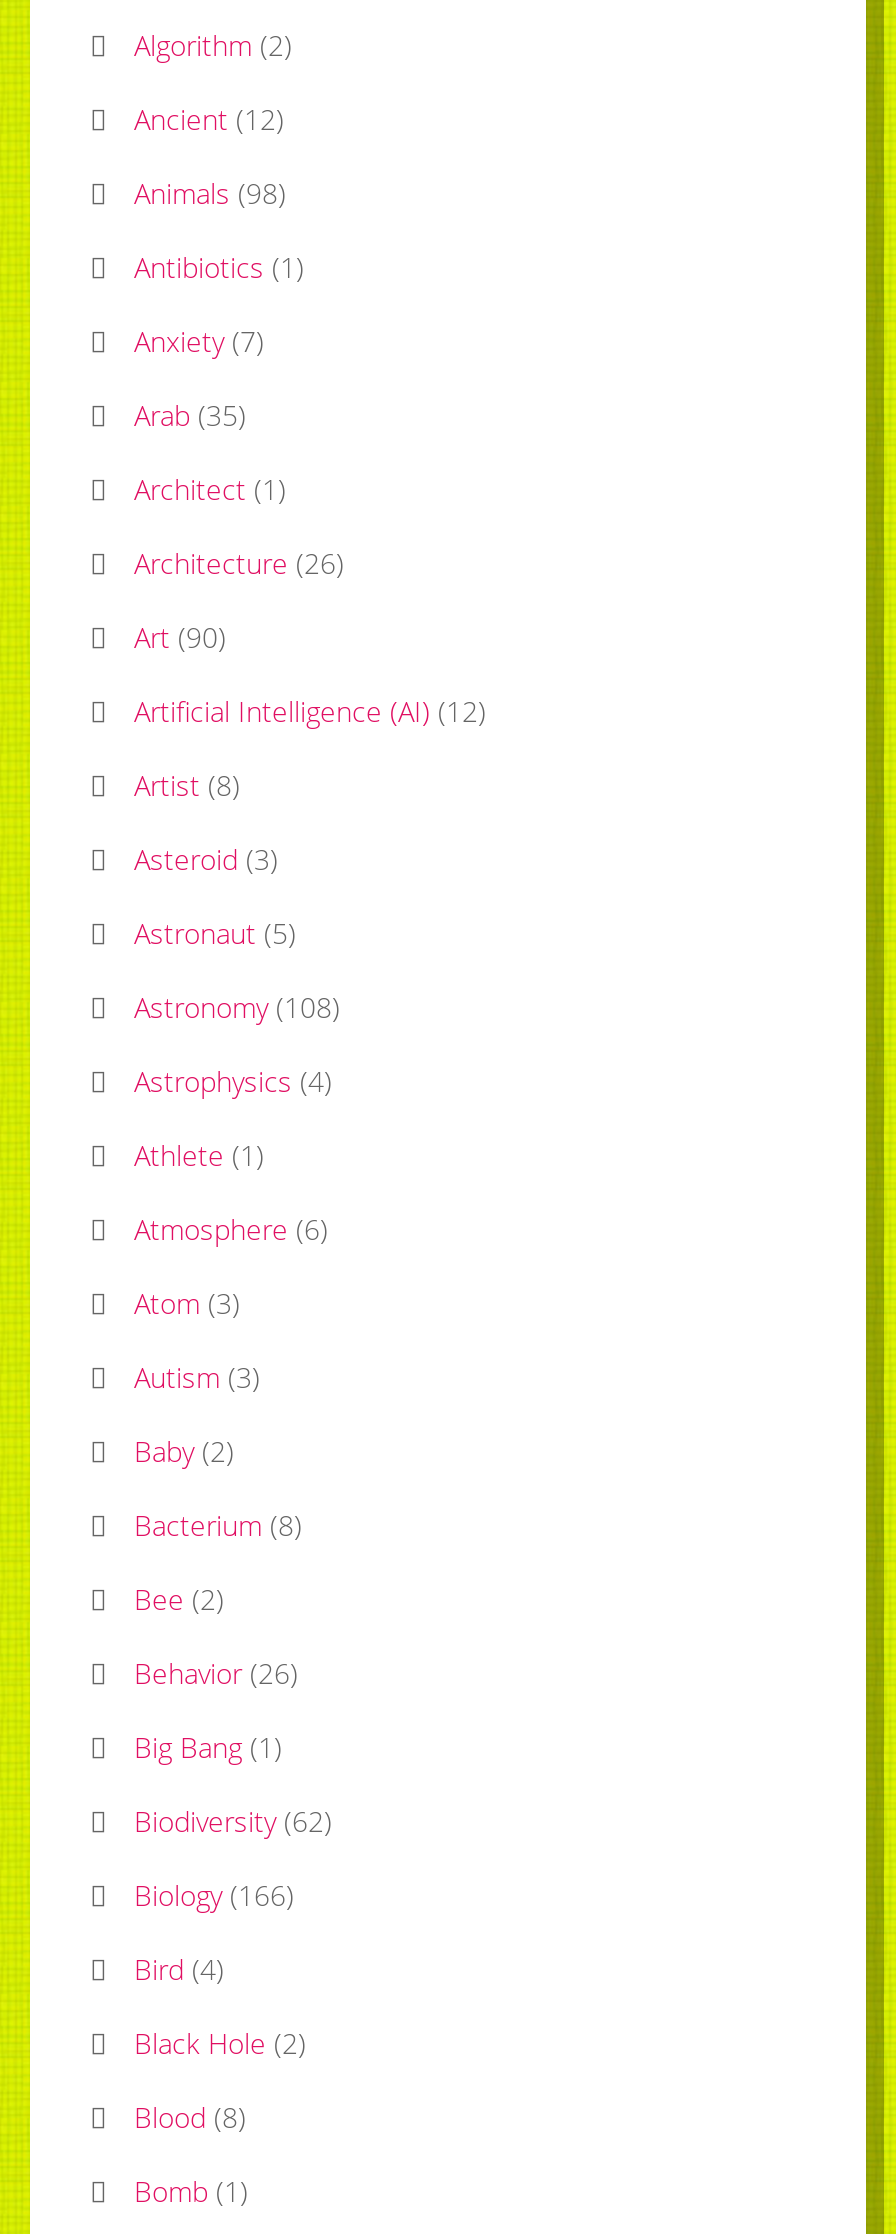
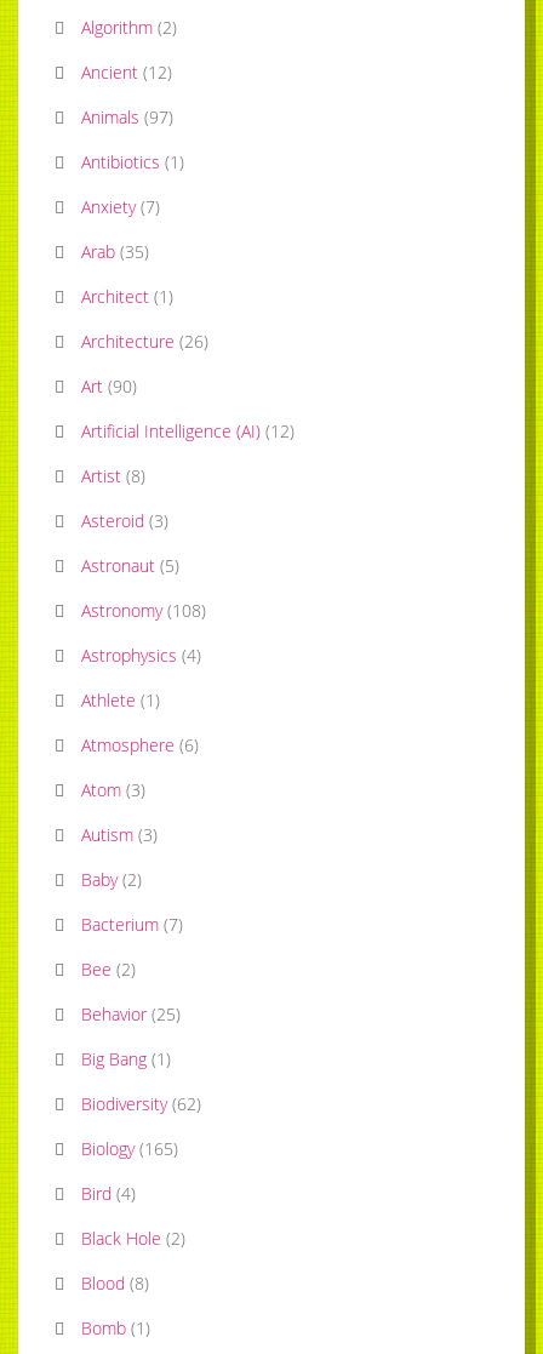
[134,174,286,212] Animals (98) -> [81,105,173,128] Animals (97)
[134,1506,302,1544] Bacterium (8) -> [81,913,183,936] Bacterium (7)
[134,1654,298,1692] Behavior (26) -> [81,1002,181,1026] Behavior (25)
[134,1876,294,1914] Biology (166) -> [81,1137,178,1160] Biology (165)

